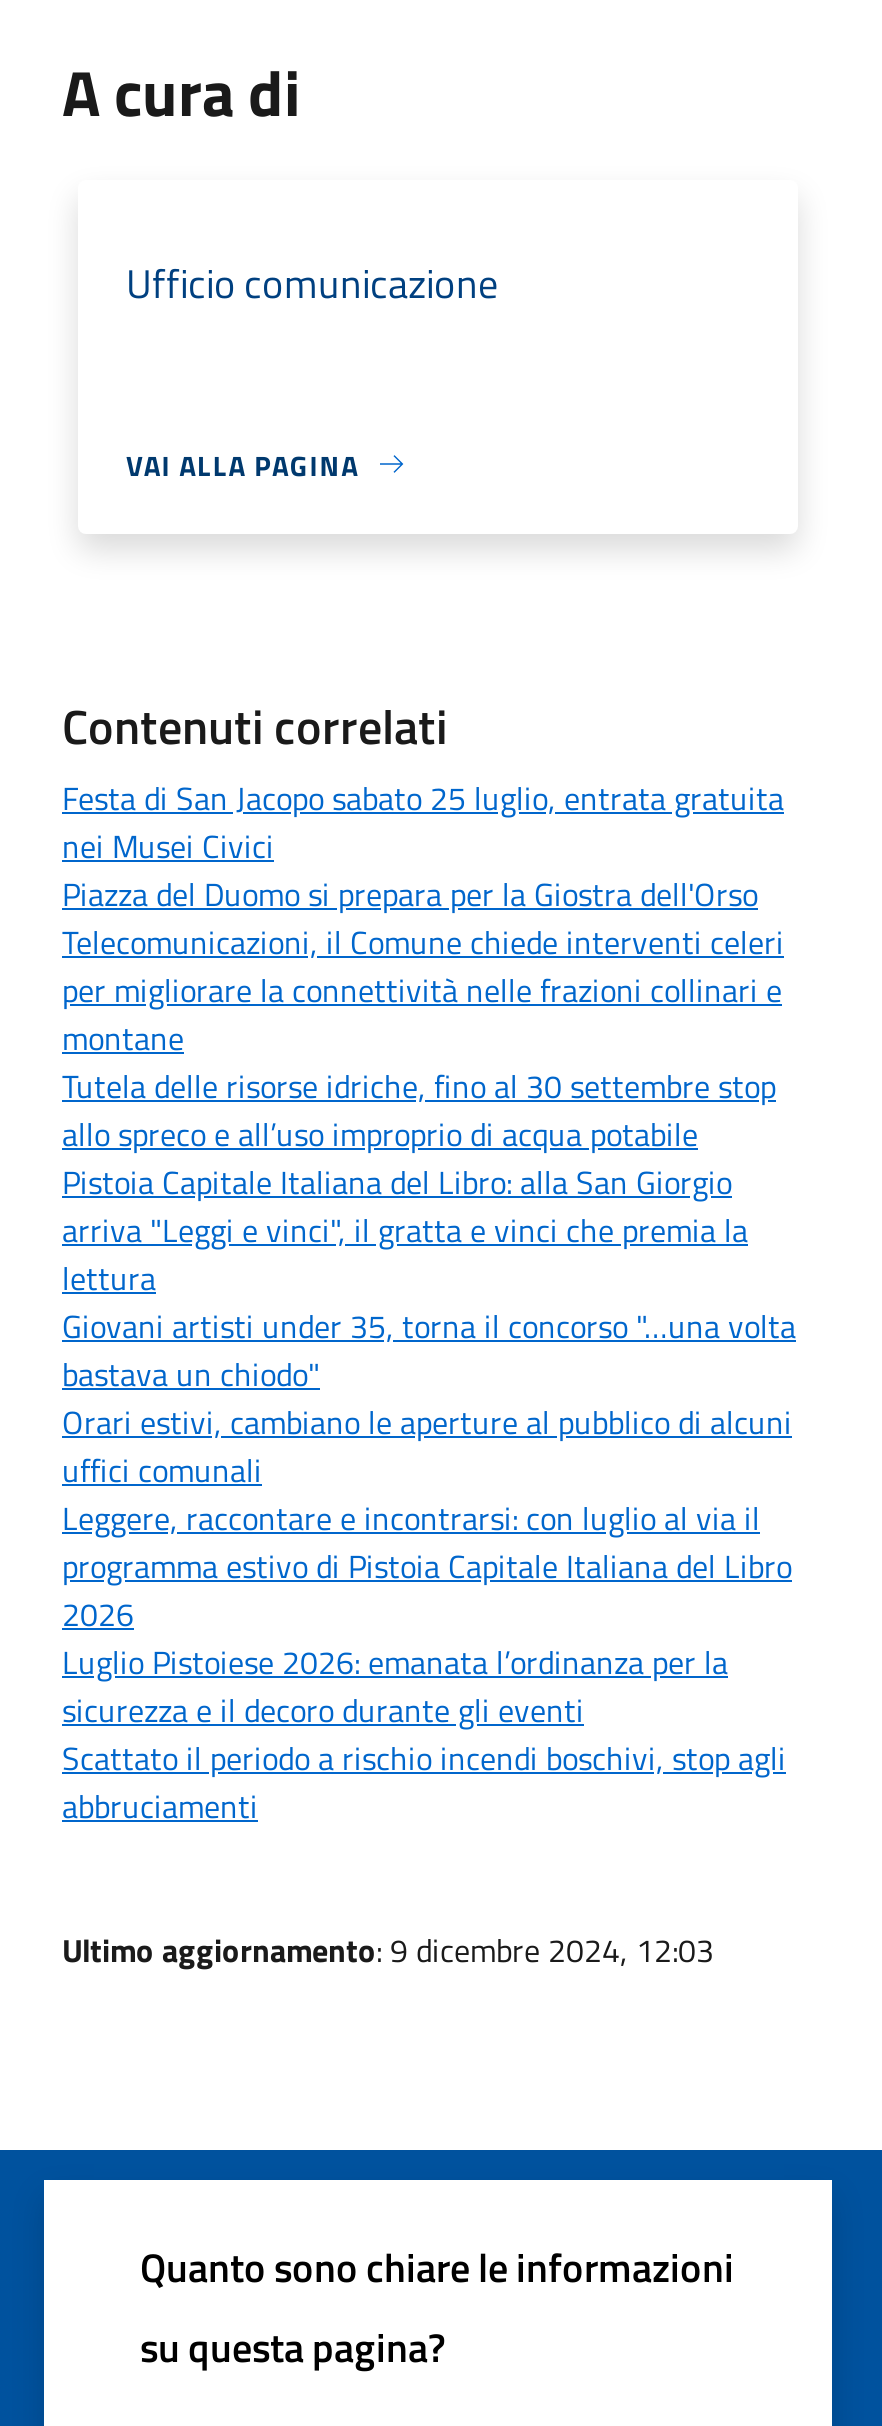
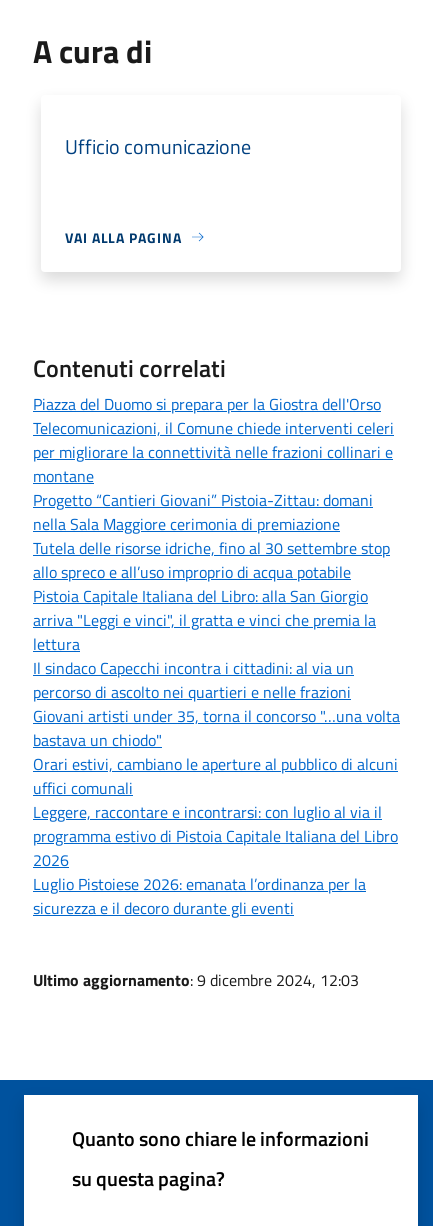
[62,773,784,869] Festa di San Jacopo sabato 25 luglio, entrata gratuita | nei Musei Civici -> none
moved [62,869,784,1061] -> [33,392,394,488]: Piazza del Duomo si prepara per la Giostra dell'Orso | Telecomunicazioni, il Comune chiede interventi celeri | per migliorare la connettività nelle frazioni collinari e | montane
none -> [33,488,373,536] Progetto “Cantieri Giovani” Pistoia-Zittau: domani | nella Sala Maggiore cerimonia di premiazione
none -> [33,656,354,704] Il sindaco Capecchi incontra i cittadini: al via un | percorso di ascolto nei quartieri e nelle frazioni
moved [62,1301,796,1733] -> [33,704,400,920]: Giovani artisti under 35, torna il concorso "…una volta | bastava un chiodo" | Orari estivi, cambiano le aperture al pubblico di alcuni | ... | Luglio Pistoiese 2026: emanata l’ordinanza per la | sicurezza e il decoro durante gli eventi
[62,1733,786,1829] Scattato il periodo a rischio incendi boschivi, stop agli | abbruciamenti -> none

